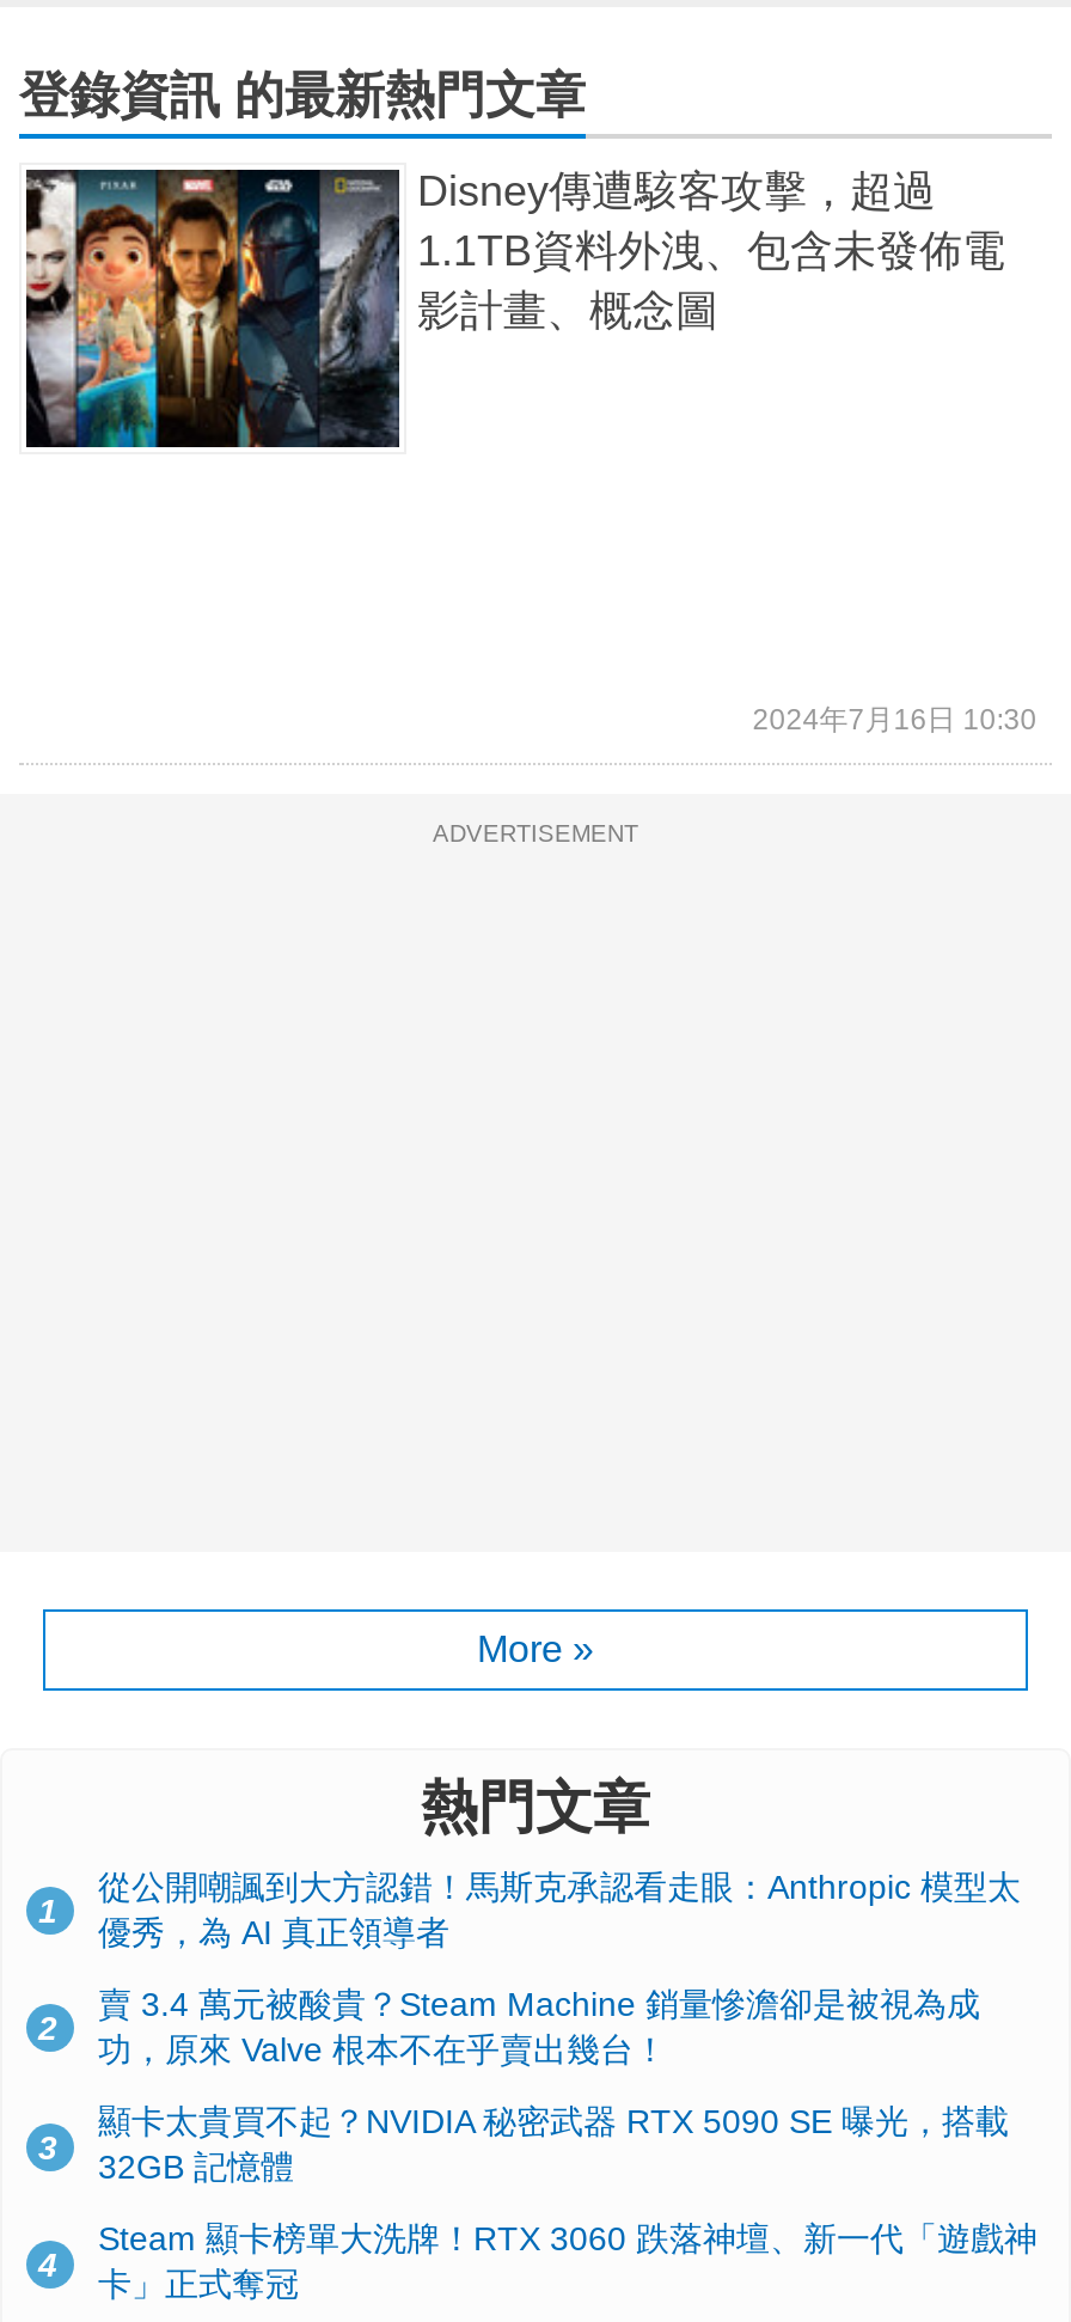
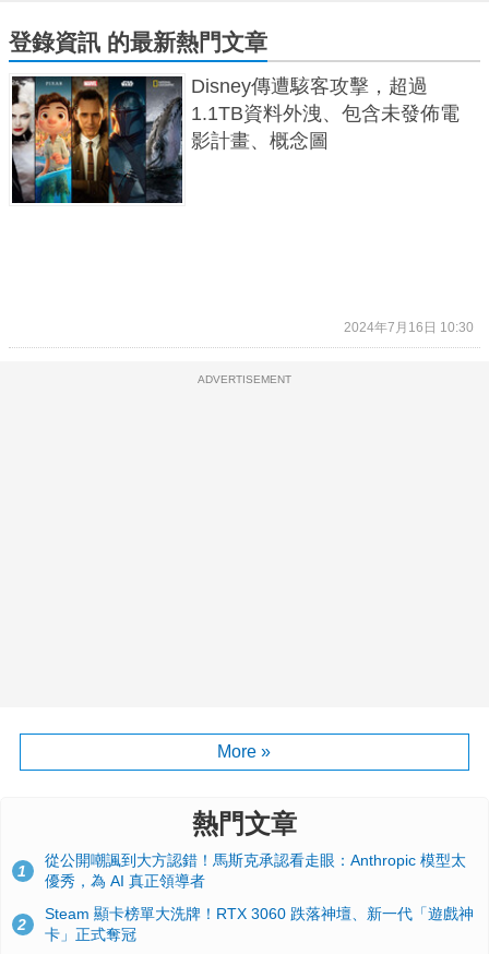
[38,1984,980,2165] 賣 3.4 萬元被酸貴？Steam Machine 銷量慘澹卻是被視為成 | 功，原來 Valve 根本不在乎賣出幾台！ | 3 -> none
[38,2102,1009,2283] 顯卡太貴買不起？NVIDIA 秘密武器 RTX 5090 SE 曝光，搭載 | 32GB 記憶體 | 4 -> none

